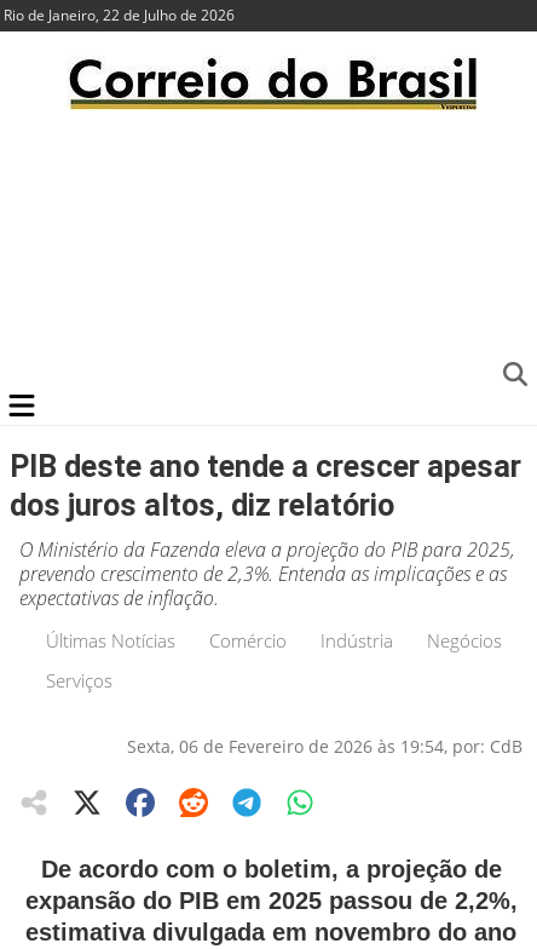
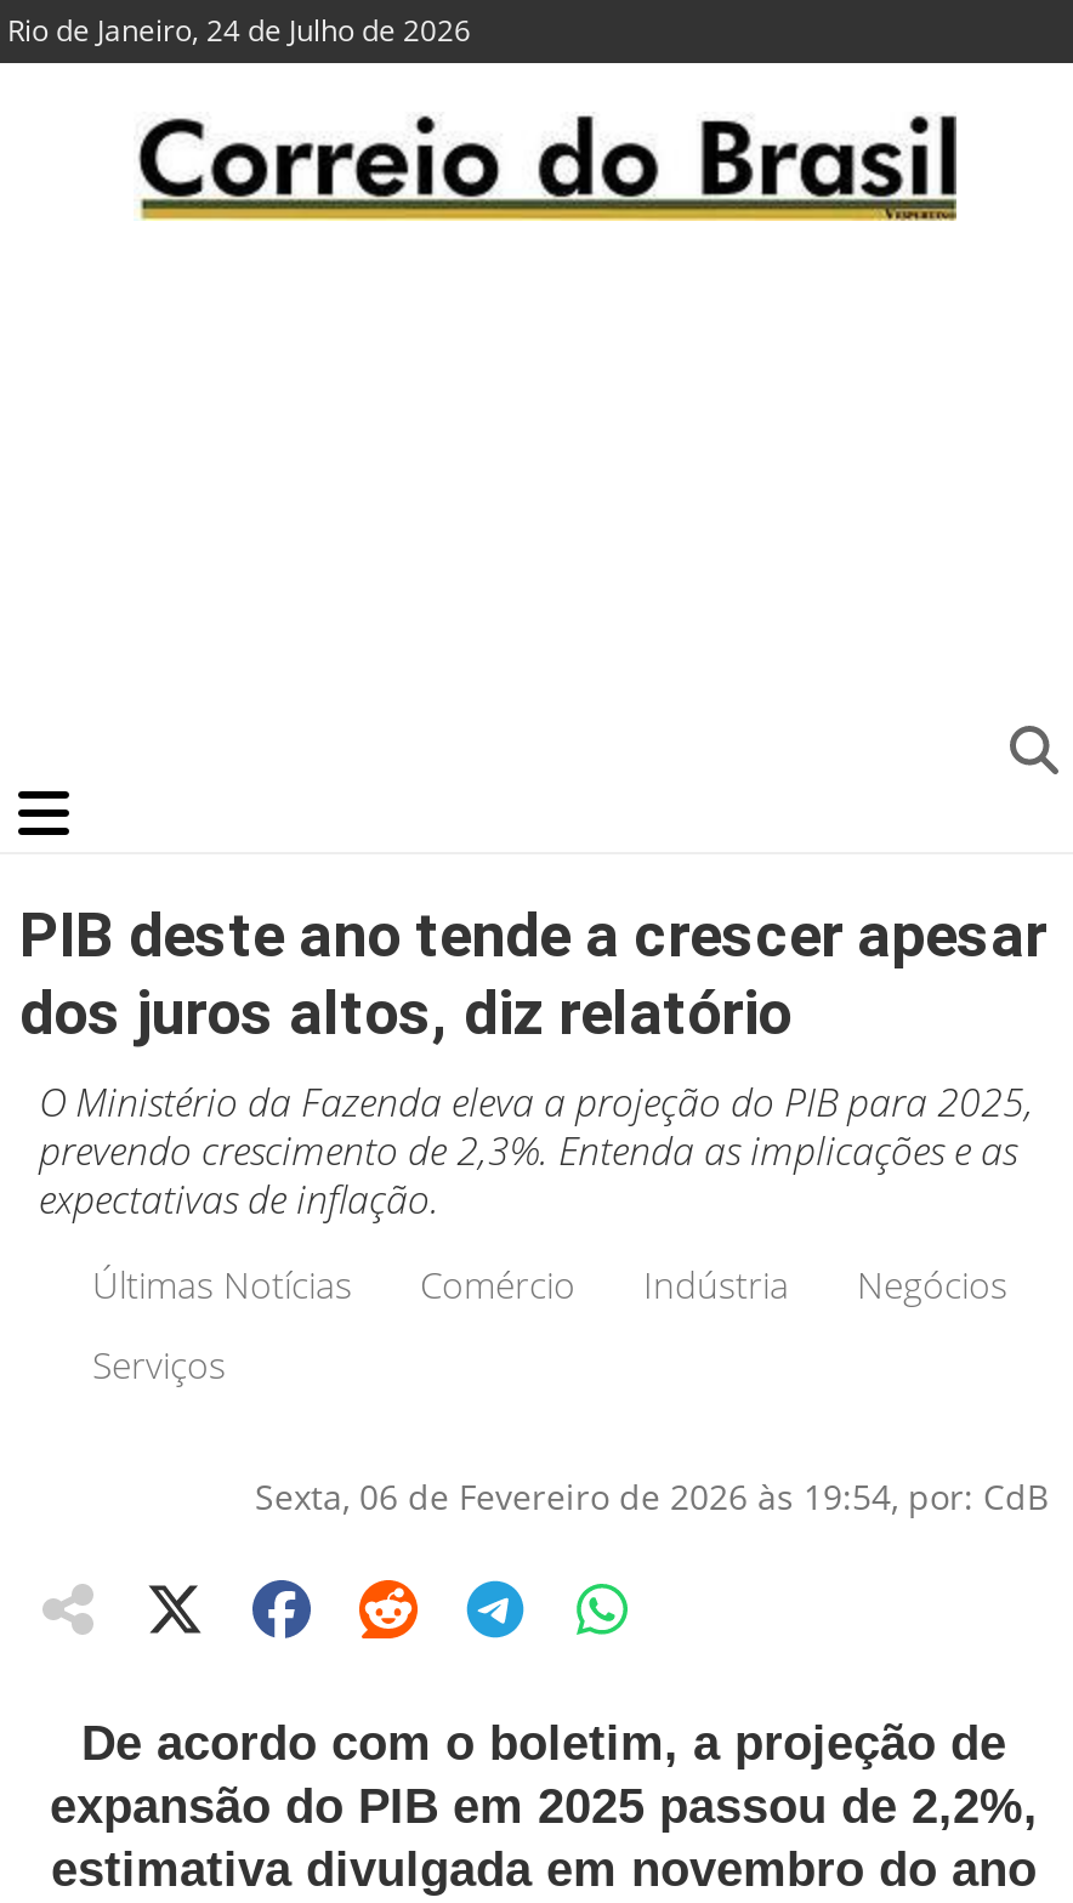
[4,5,235,25] Rio de Janeiro, 22 de Julho de 2026 -> [7,10,471,51] Rio de Janeiro, 24 de Julho de 2026

